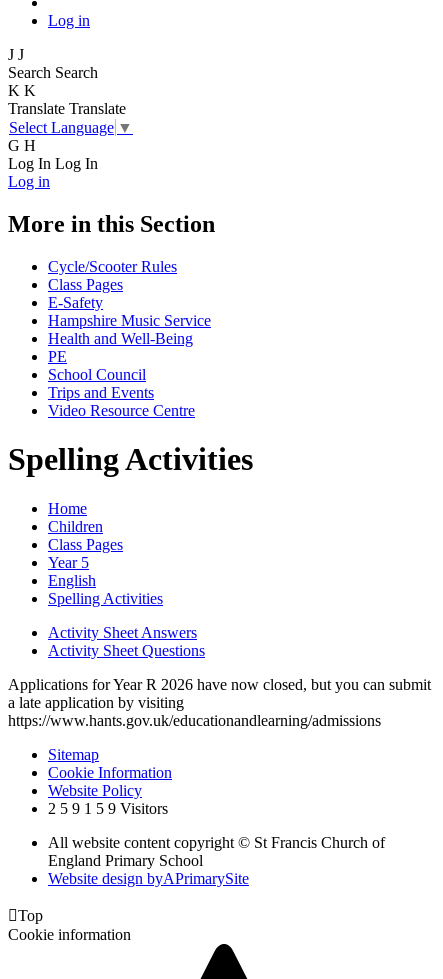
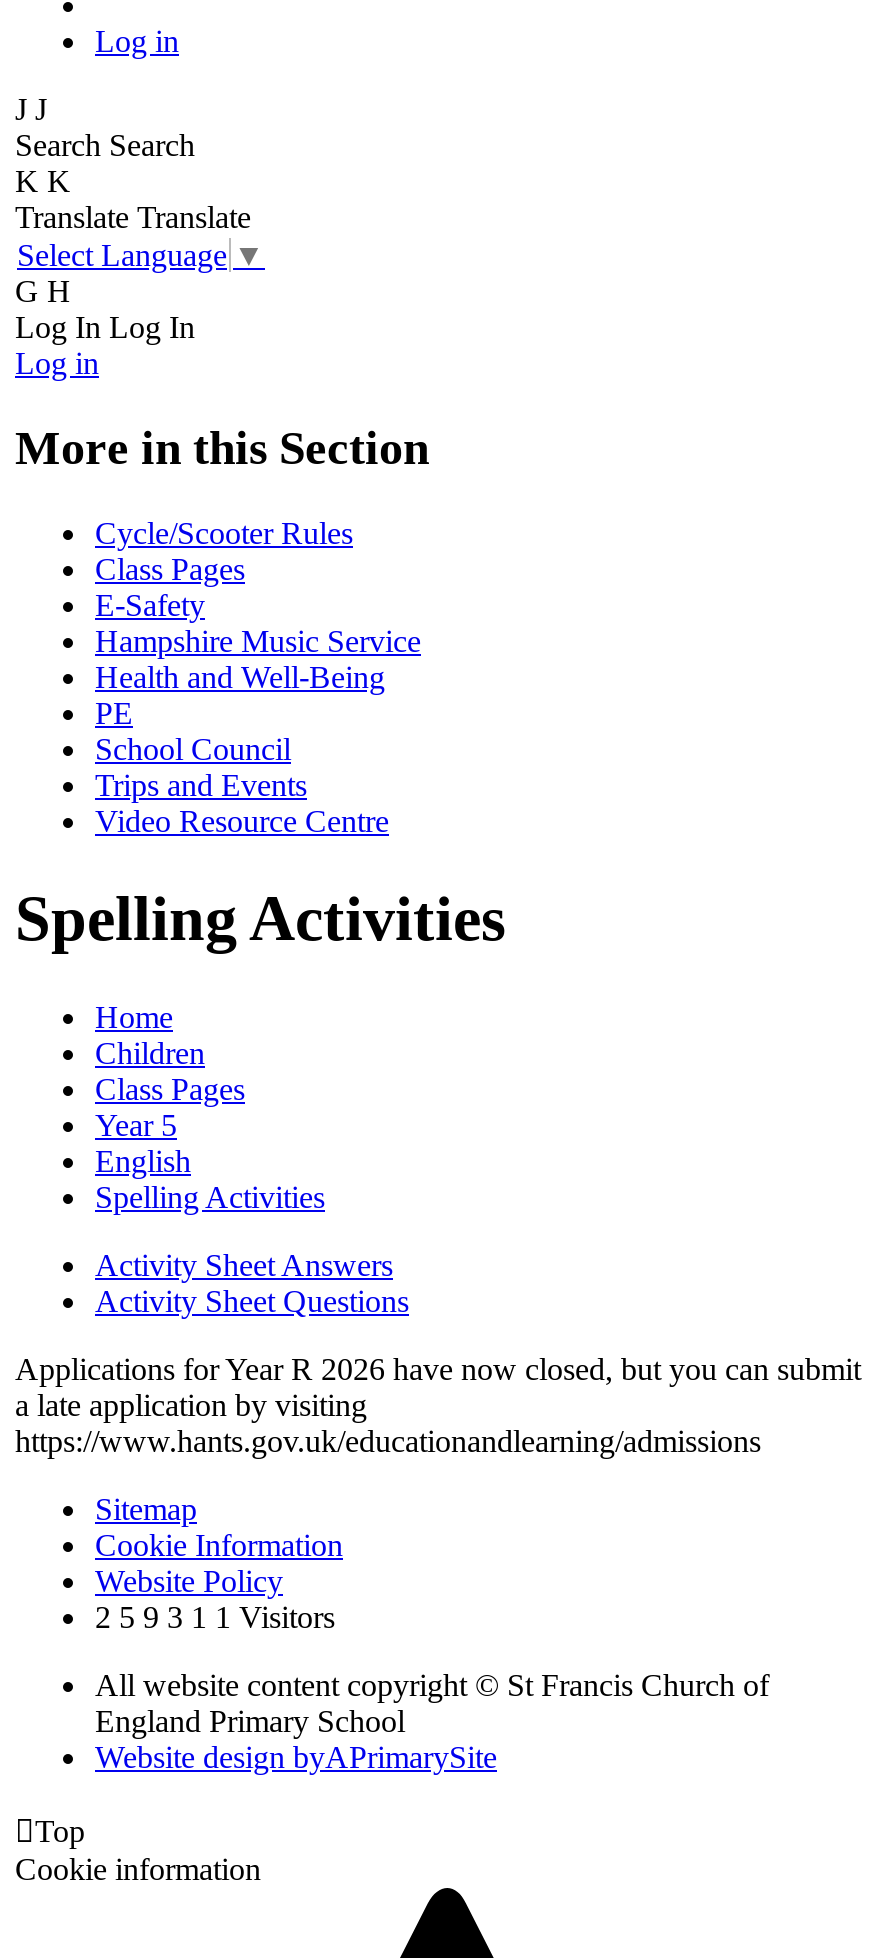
[48,800,168,817] 2 5 9 1 5 9 Visitors -> [95,1599,335,1633] 2 5 9 3 1 1 Visitors

